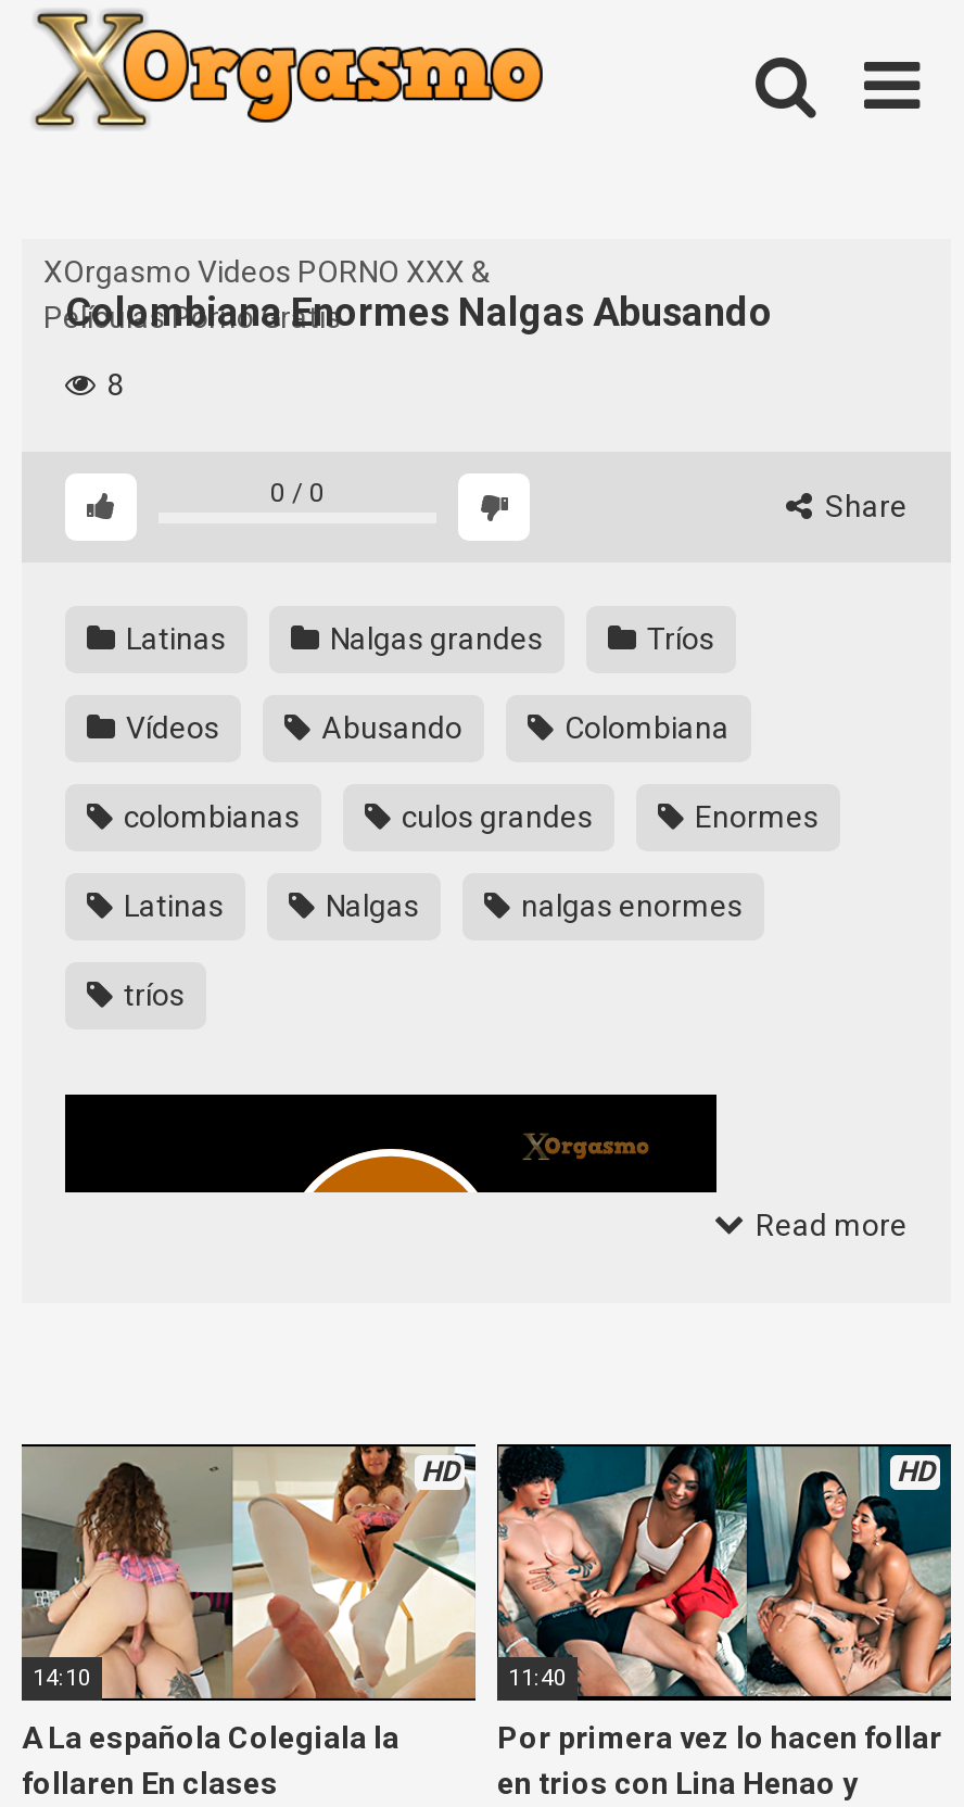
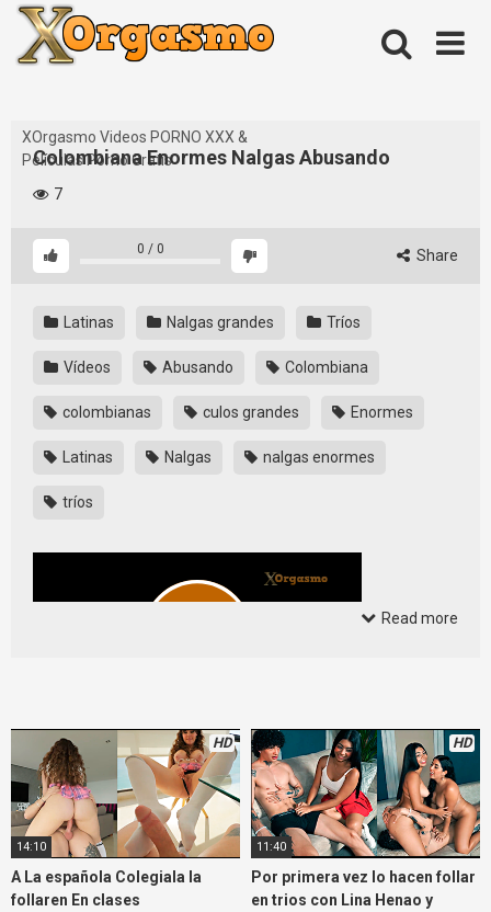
[100,367,124,402] 8 -> [50,185,62,203] 7

